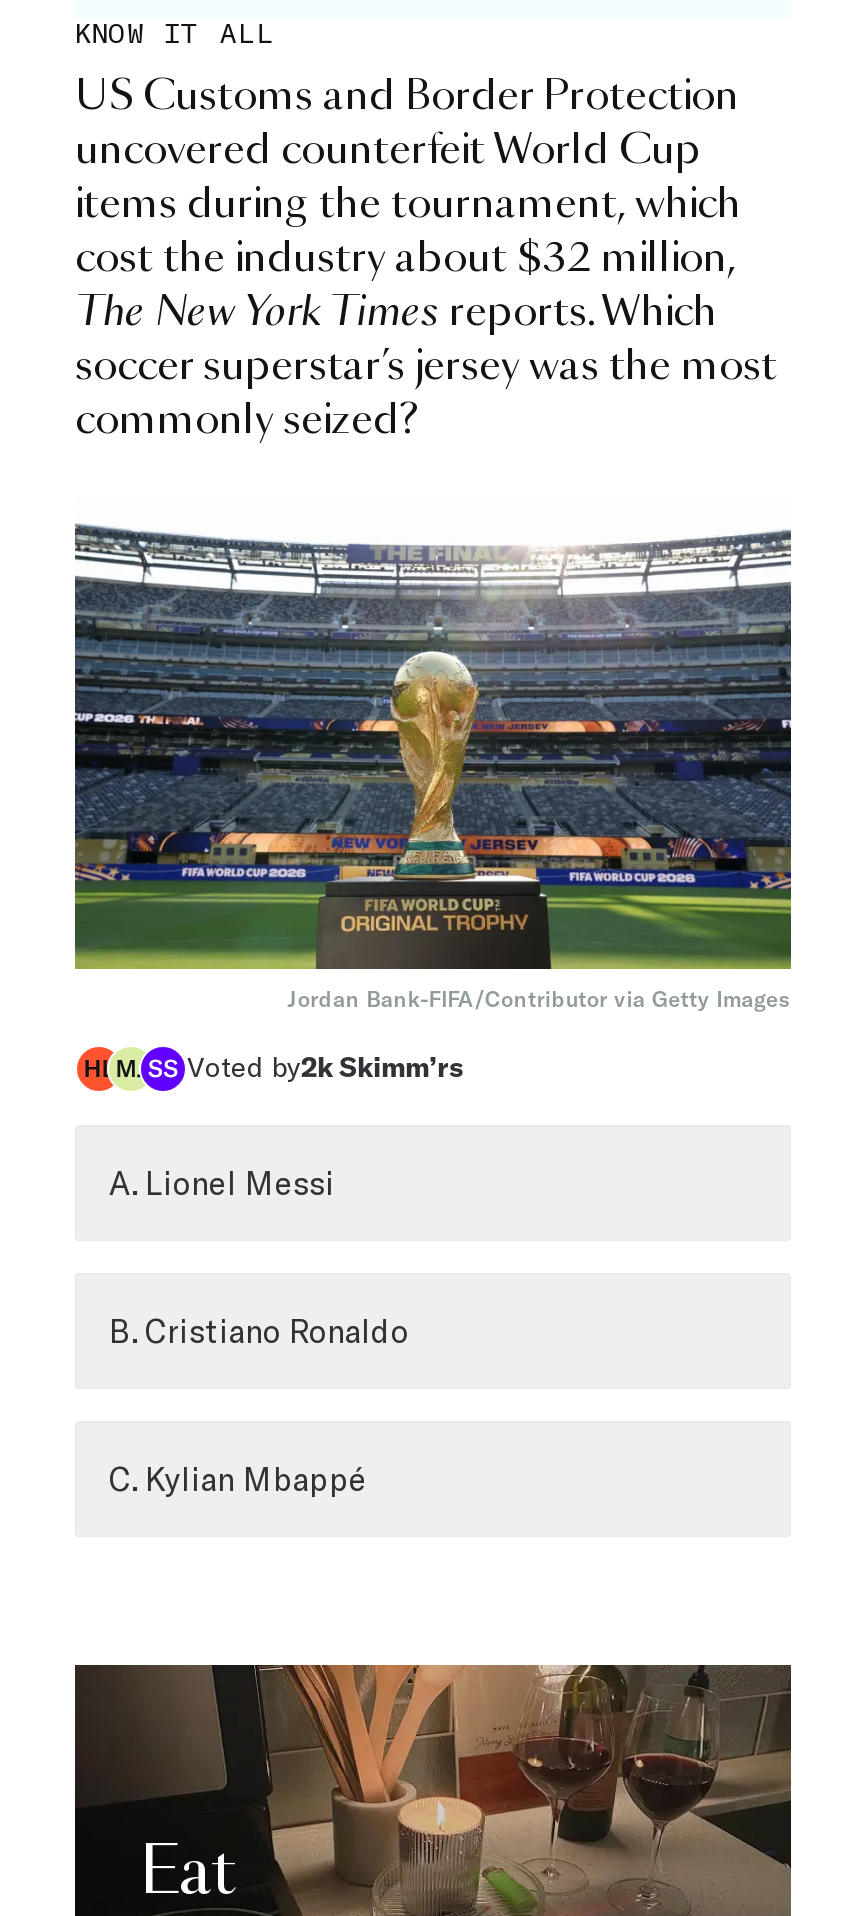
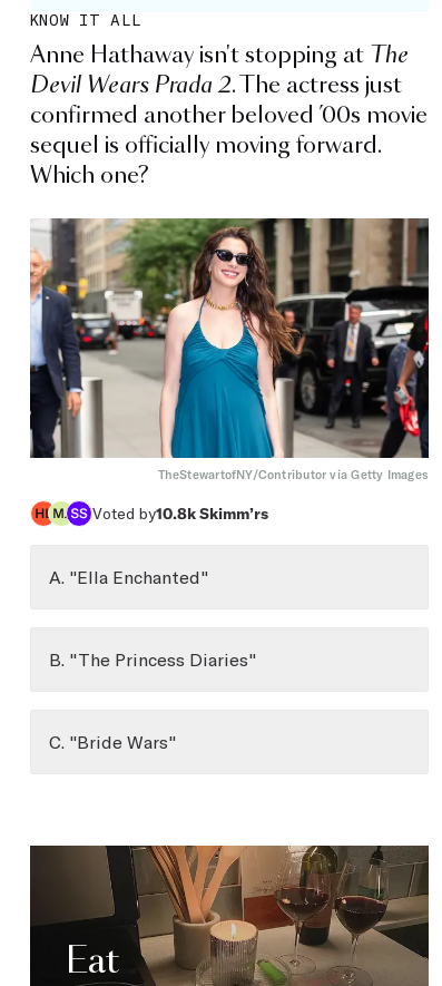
[75,77,777,441] US Customs and Border Protection | uncovered counterfeit World Cup | items during the tournament, which | cost the industry about $32 million, | The New York Times reports. Which | soccer superstar’s jersey was the most | commonly seized? -> [30,45,428,187] Anne Hathaway isn't stopping at The | Devil Wears Prada 2. The actress just | confirmed another beloved ’00s movie | sequel is officially moving forward. | Which one?
[73,521,793,1012] [image] | Jordan Bank-FIFA/Contributor via Getty Images -> [29,226,430,483] [image] | TheStewartofNY/Contributor via Getty Images
[187,1049,463,1085] Voted by2kSkimm’rs -> [92,503,268,524] Voted by10.8kSkimm’rs
[109,1162,335,1202] A. Lionel Messi -> [49,566,208,589] A. "Ella Enchanted"
[109,1310,409,1350] B. Cristiano Ronaldo -> [49,649,256,671] B. "The Princess Diaries"
[109,1458,367,1498] C. Kylian Mbappé -> [49,731,176,754] C. "Bride Wars"

